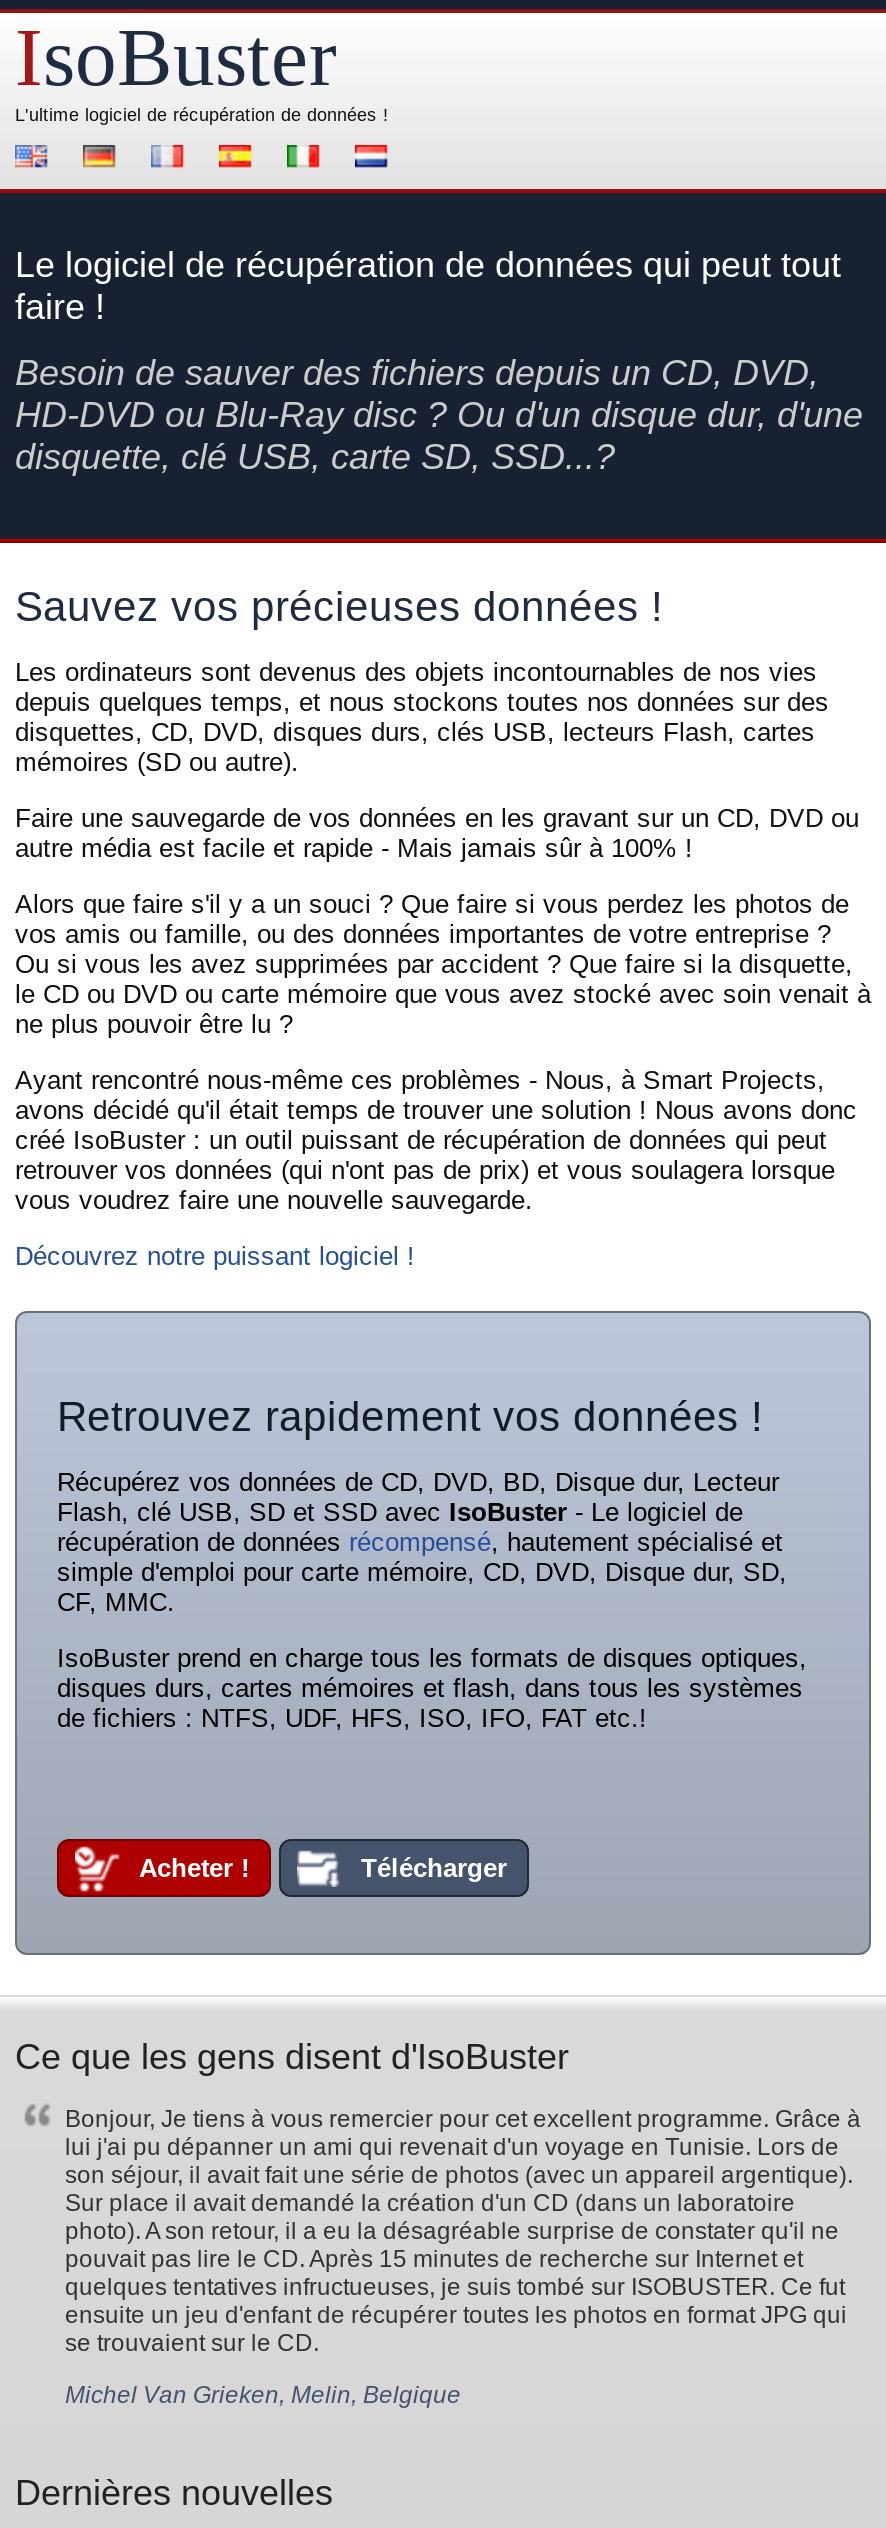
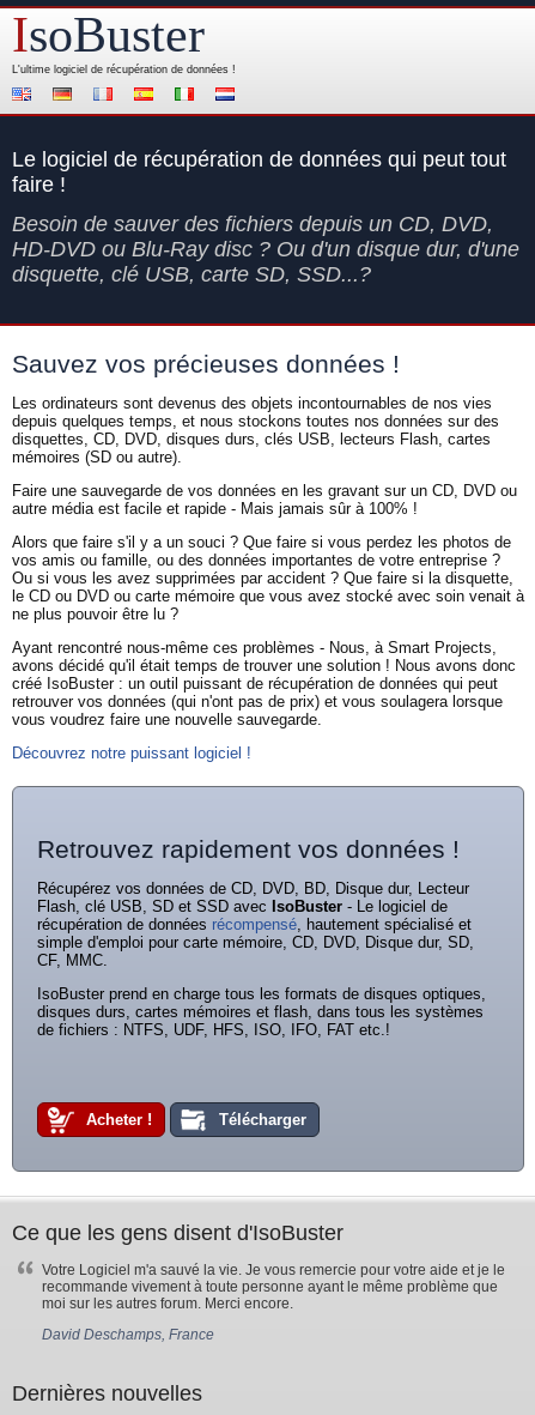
[65,2105,861,2357] Bonjour, Je tiens à vous remercier pour cet excellent programme. Grâce à | lui j'ai pu dépanner un ami qui revenait d'un voyage en Tunisie. Lors de | son séjour, il avait fait une série de photos (avec un appareil argentique). | Sur place il avait demandé la création d'un CD (dans un laboratoire | photo). A son retour, il a eu la désagréable surprise de constater qu'il ne | pouvait pas lire le CD. Après 15 minutes de recherche sur Internet et | quelques tentatives infructueuses, je suis tombé sur ISOBUSTER. Ce fut | ensuite un jeu d'enfant de récupérer toutes les photos en format JPG qui | se trouvaient sur le CD. -> [42,1262,505,1312] Votre Logiciel m'a sauvé la vie. Je vous remercie pour votre aide et je le | recommande vivement à toute personne ayant le même problème que | moi sur les autres forum. Merci encore.
[65,2381,461,2409] Michel Van Grieken, Melin, Belgique -> [42,1326,214,1343] David Deschamps, France

